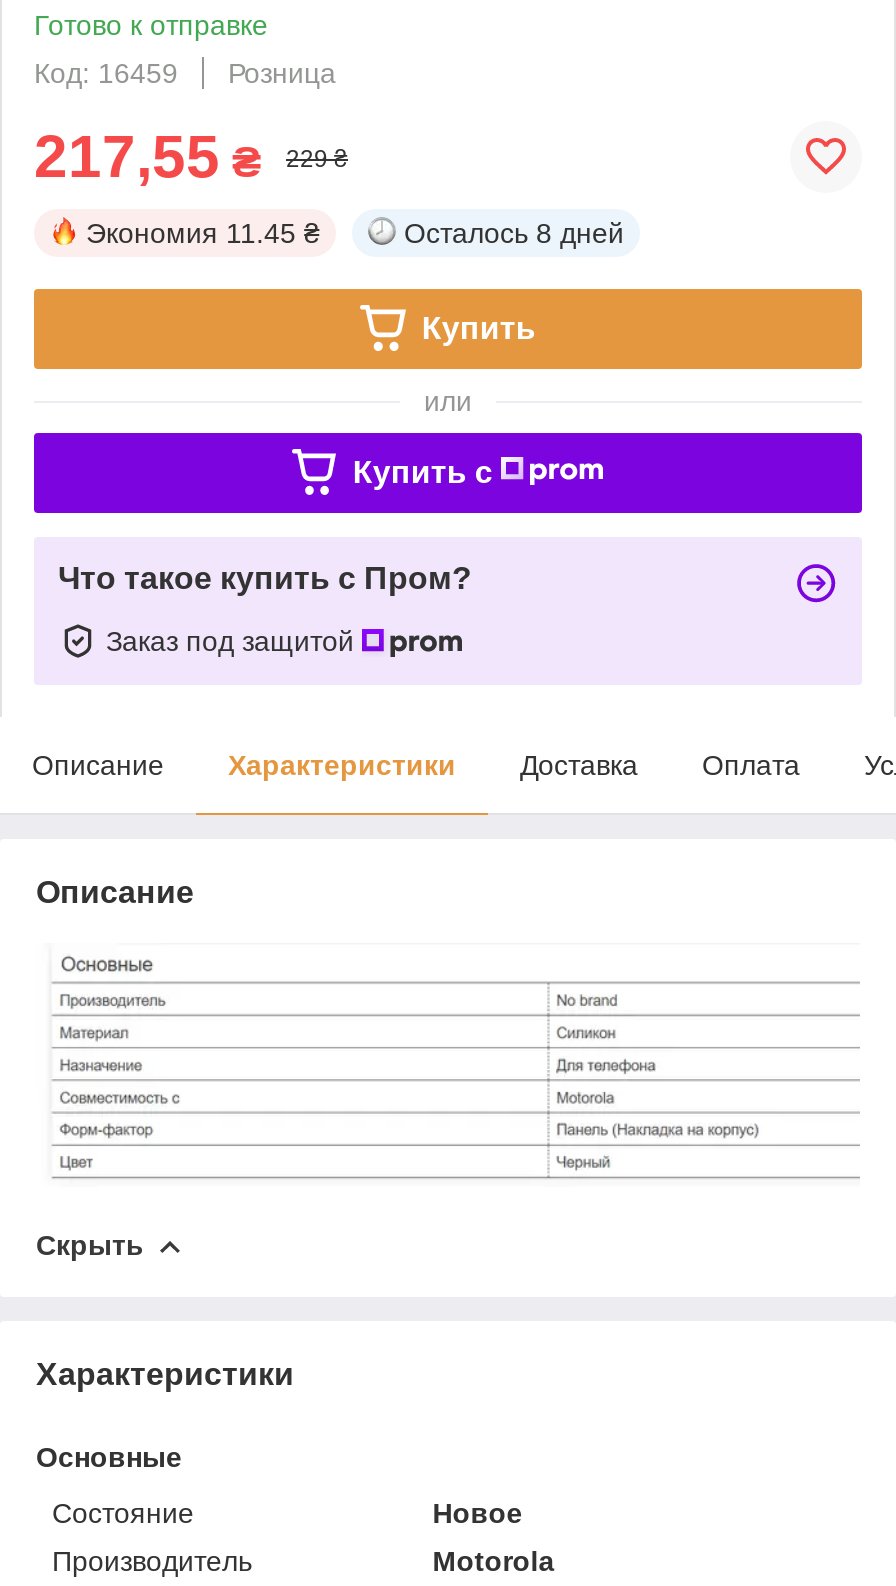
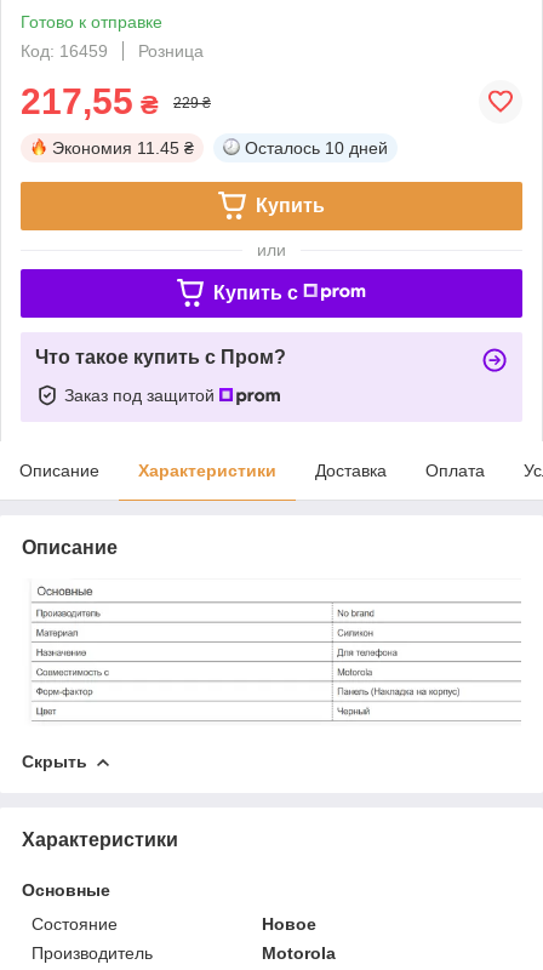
[404,217,624,249] Осталось 8 дней -> [245,138,388,157] Осталось 10 дней

